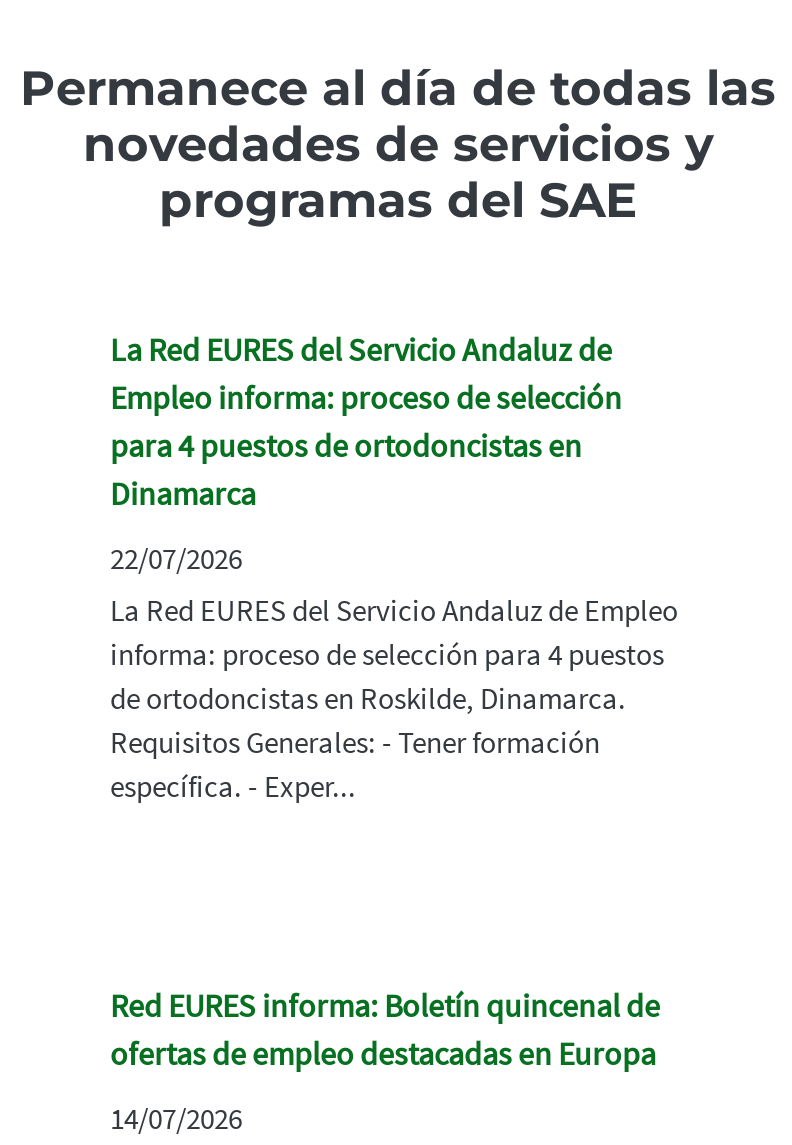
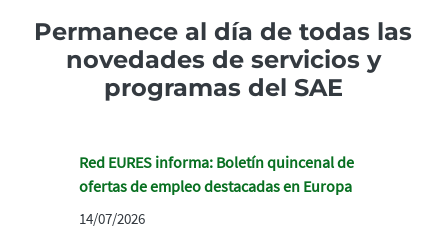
[110,329,678,805] La Red EURES del Servicio Andaluz de | Empleo informa: proceso de selección | para 4 puestos de ortodoncistas en | Dinamarca | 22/07/2026 | La Red EURES del Servicio Andaluz de Empleo | informa: proceso de selección para 4 puestos | de ortodoncistas en Roskilde, Dinamarca. | Requisitos Generales: - Tener formación | específica. - Exper... -> none

